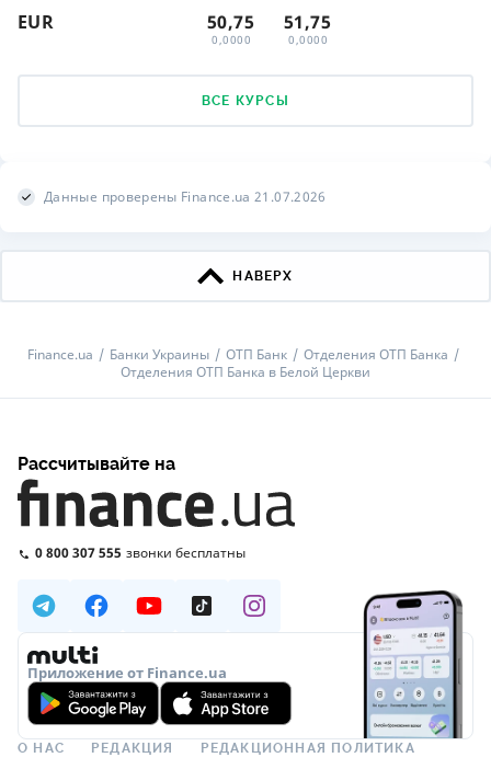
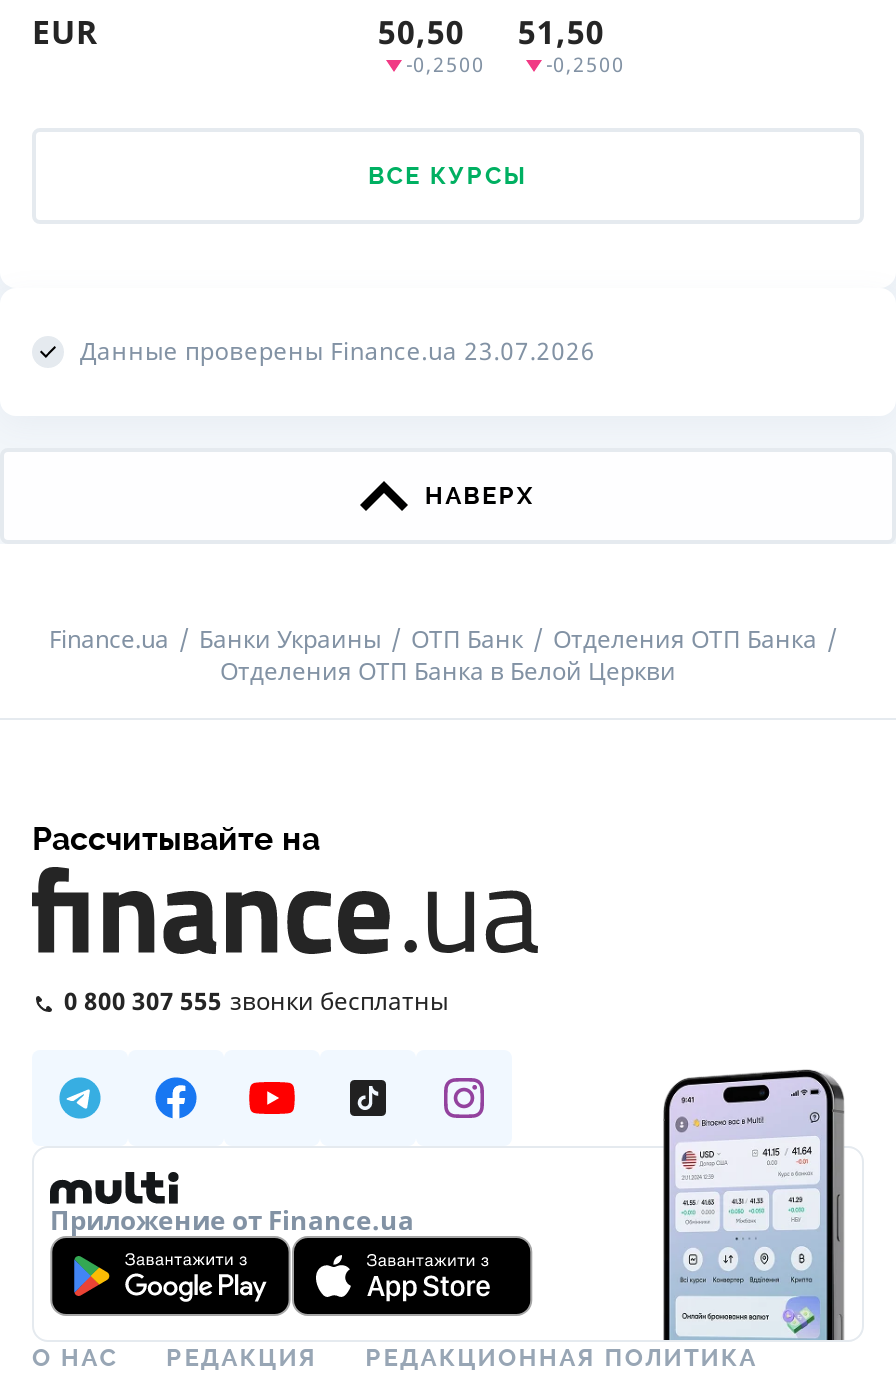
[207,10,255,34] 50,75 -> [378,10,465,54] 50,50
[284,10,331,34] 51,75 -> [518,10,605,54] 51,50
[212,32,251,47] 0,0000 -> [406,50,485,78] -0,2500
[288,32,328,47] 0,0000 -> [546,50,625,78] -0,2500
[44,187,326,206] Данные проверены Finance.ua 21.07.2026 -> [80,334,595,368] Данные проверены Finance.ua 23.07.2026

